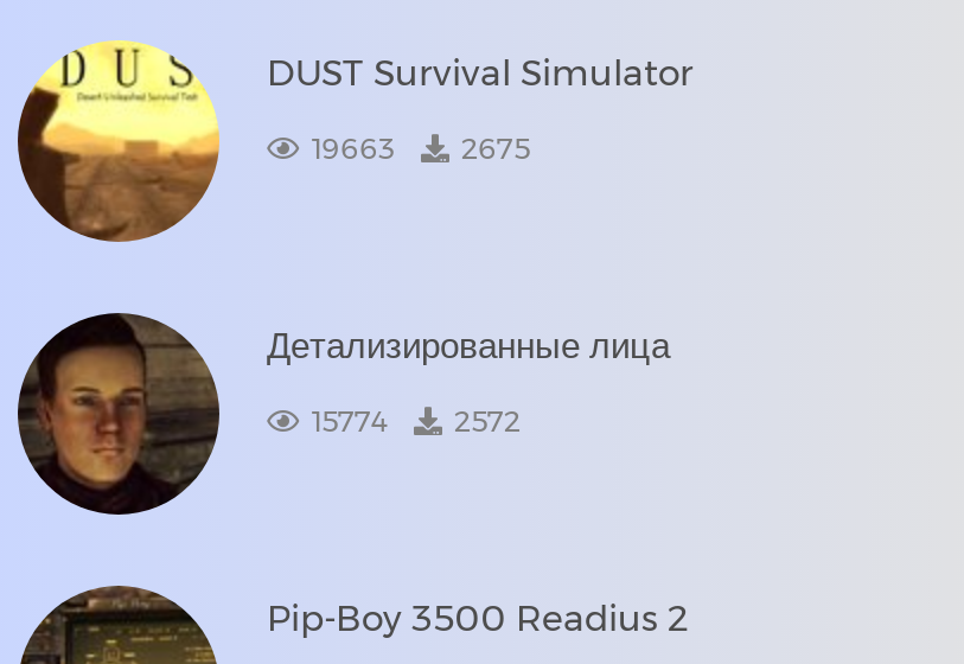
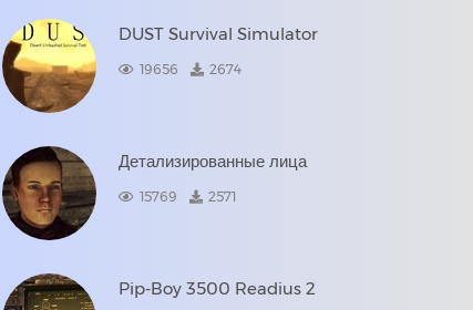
[312,131,395,166] 19663 -> [140,61,178,78] 19656
[461,131,530,166] 2675 -> [209,61,241,78] 2674
[312,403,388,439] 15774 -> [140,188,177,205] 15769
[454,403,521,439] 2572 -> [208,188,236,205] 2571

